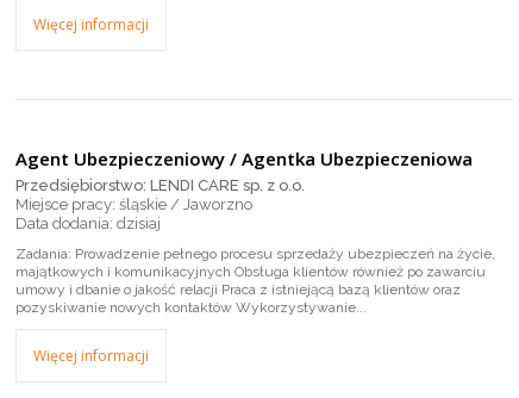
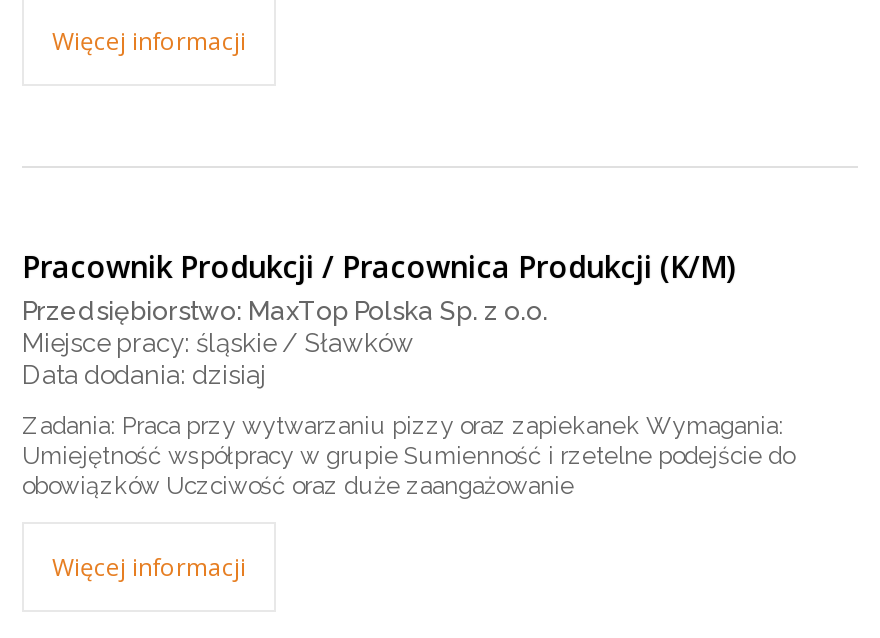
[15,147,473,213] Agent Ubezpieczeniowy / Agentka Ubezpieczeniowa | Przedsiębiorstwo: LENDI CARE sp. z o.o. | Miejsce pracy: śląskie / Jaworzno -> [22,246,736,358] Pracownik Produkcji / Pracownica Produkcji (K/M) | Przedsiębiorstwo: MaxTop Polska Sp. z o.o. | Miejsce pracy: śląskie / Sławków
[15,245,495,316] Zadania: Prowadzenie pełnego procesu sprzedaży ubezpieczeń na życie, | majątkowych i komunikacyjnych Obsługa klientów również po zawarciu | umowy i dbanie o jakość relacji Praca z istniejącą bazą klientów oraz | pozyskiwanie nowych kontaktów Wykorzystywanie... -> [22,412,794,500] Zadania: Praca przy wytwarzaniu pizzy oraz zapiekanek Wymagania: | Umiejętność współpracy w grupie Sumienność i rzetelne podejście do | obowiązków Uczciwość oraz duże zaangażowanie

